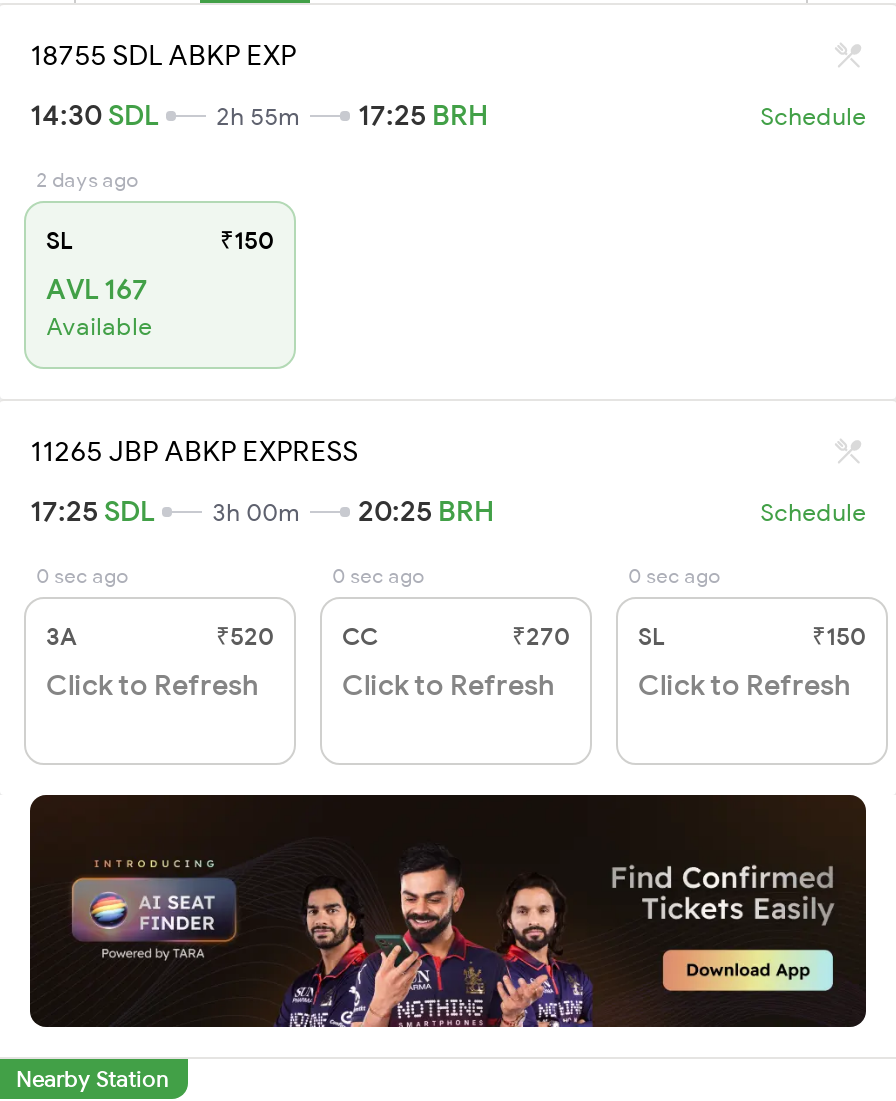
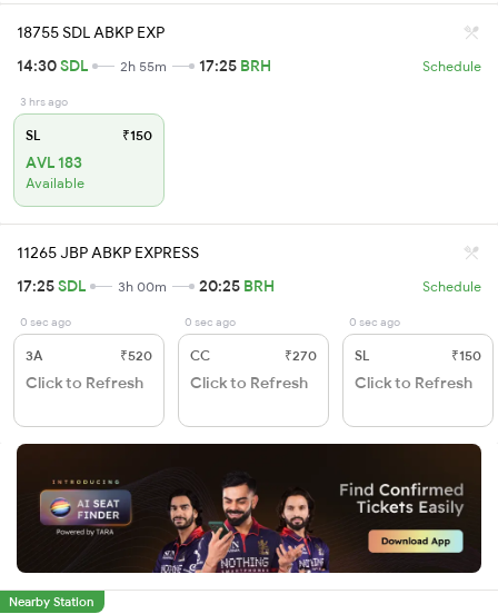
[36,167,138,193] 2 days ago -> [20,95,68,109] 3 hrs ago
[46,271,148,307] AVL 167 -> [26,152,82,172] AVL 183

